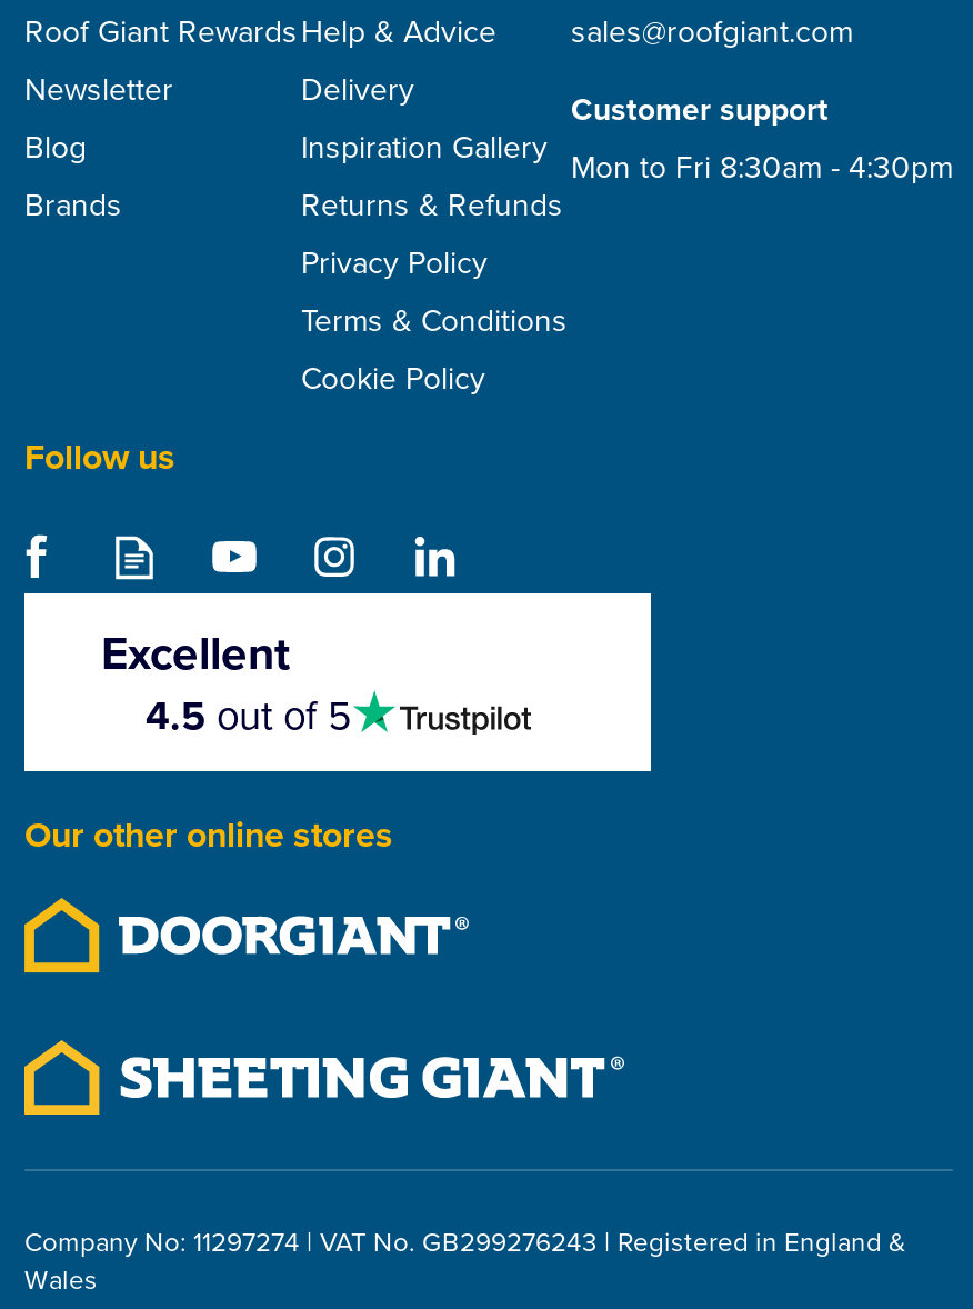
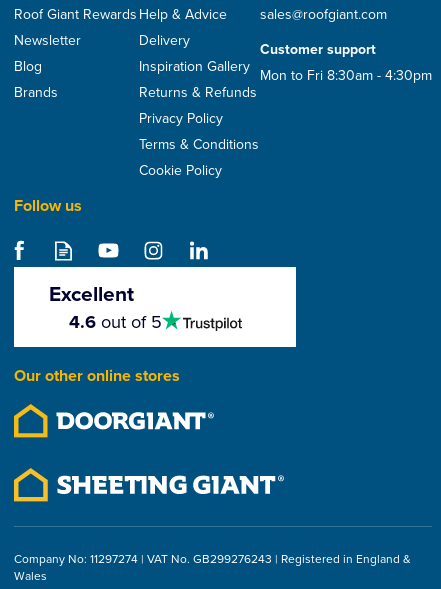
[146,684,352,744] 4.5 out of 5 -> [68,308,161,335] 4.6 out of 5

